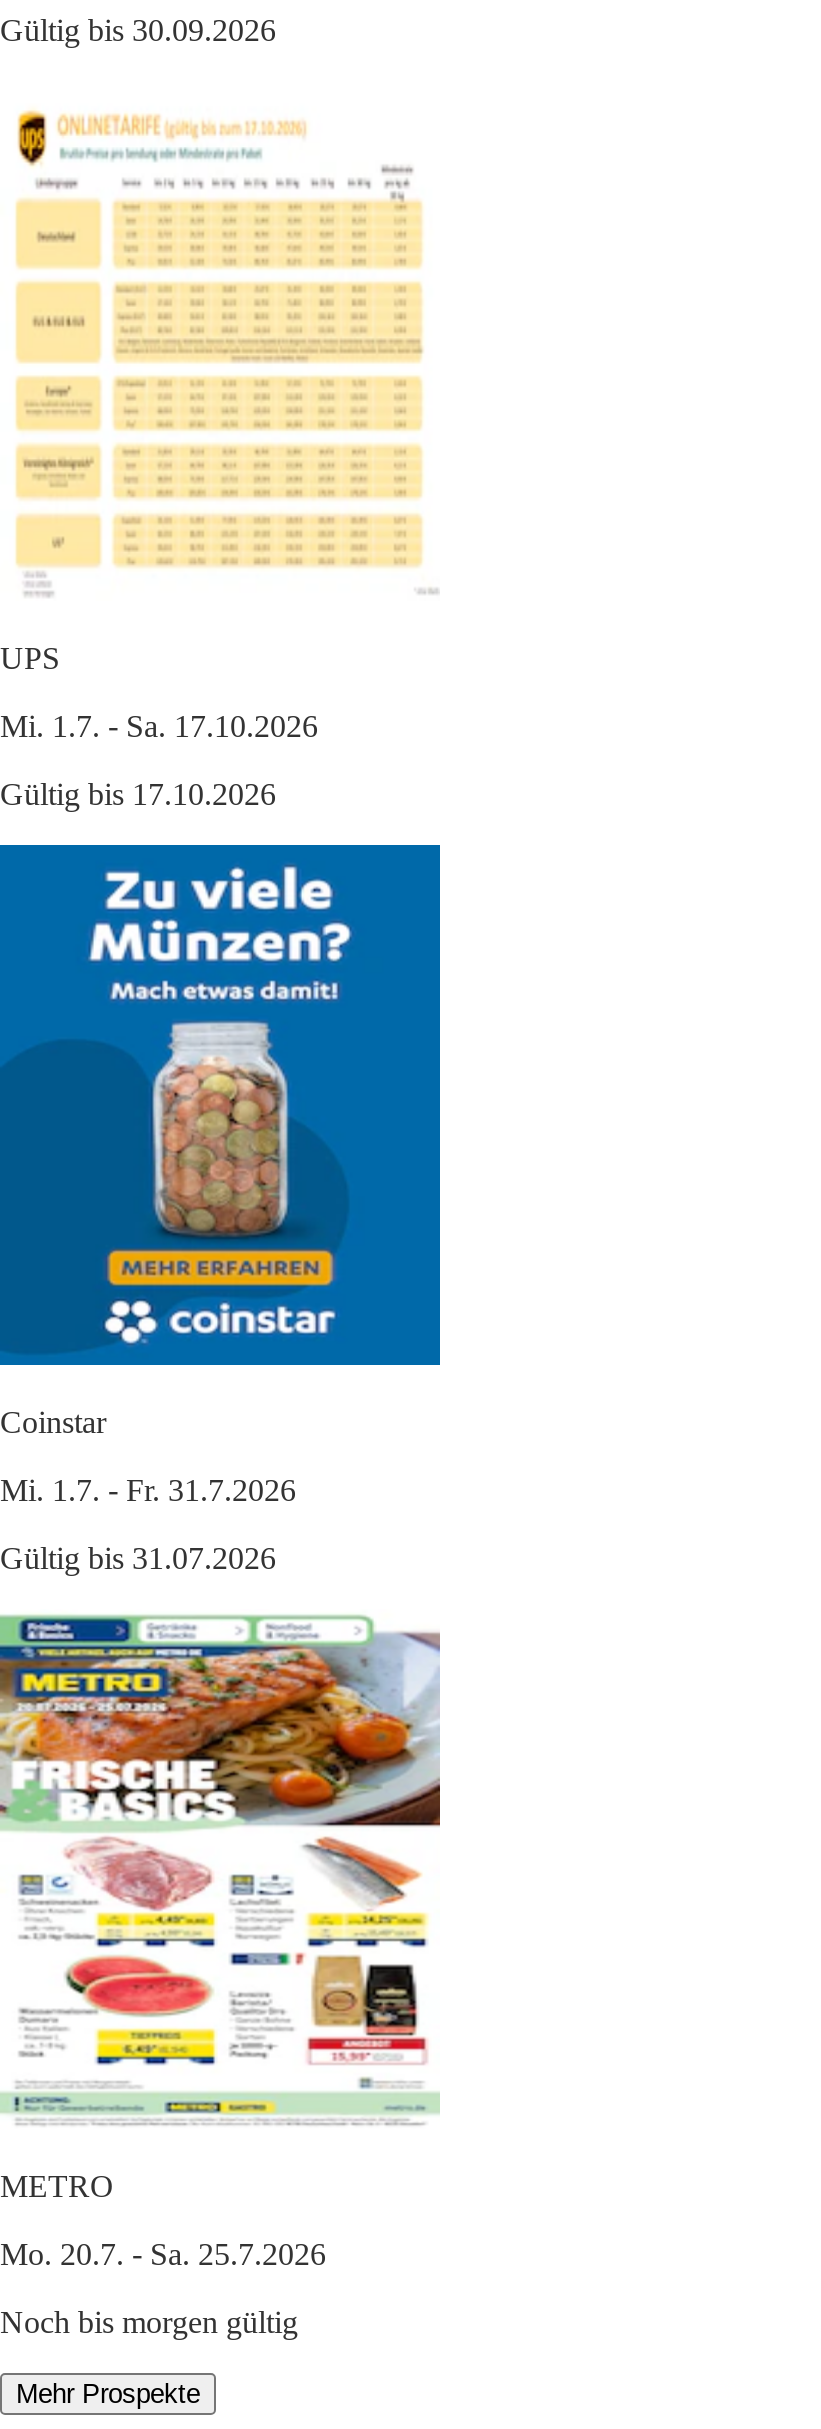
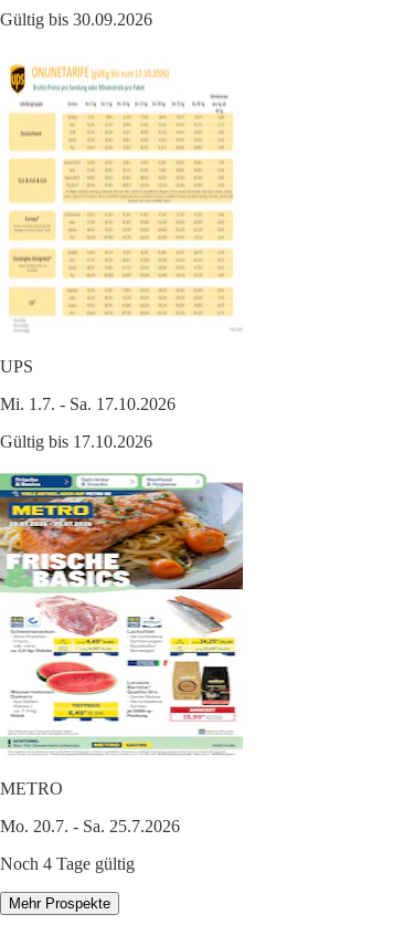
[0,843,442,1576] [image] | Coinstar | Mi. 1.7. - Fr. 31.7.2026 | Gültig bis 31.07.2026 -> none
[0,2306,298,2340] Noch bis morgen gültig -> [0,855,135,874] Noch 4 Tage gültig

